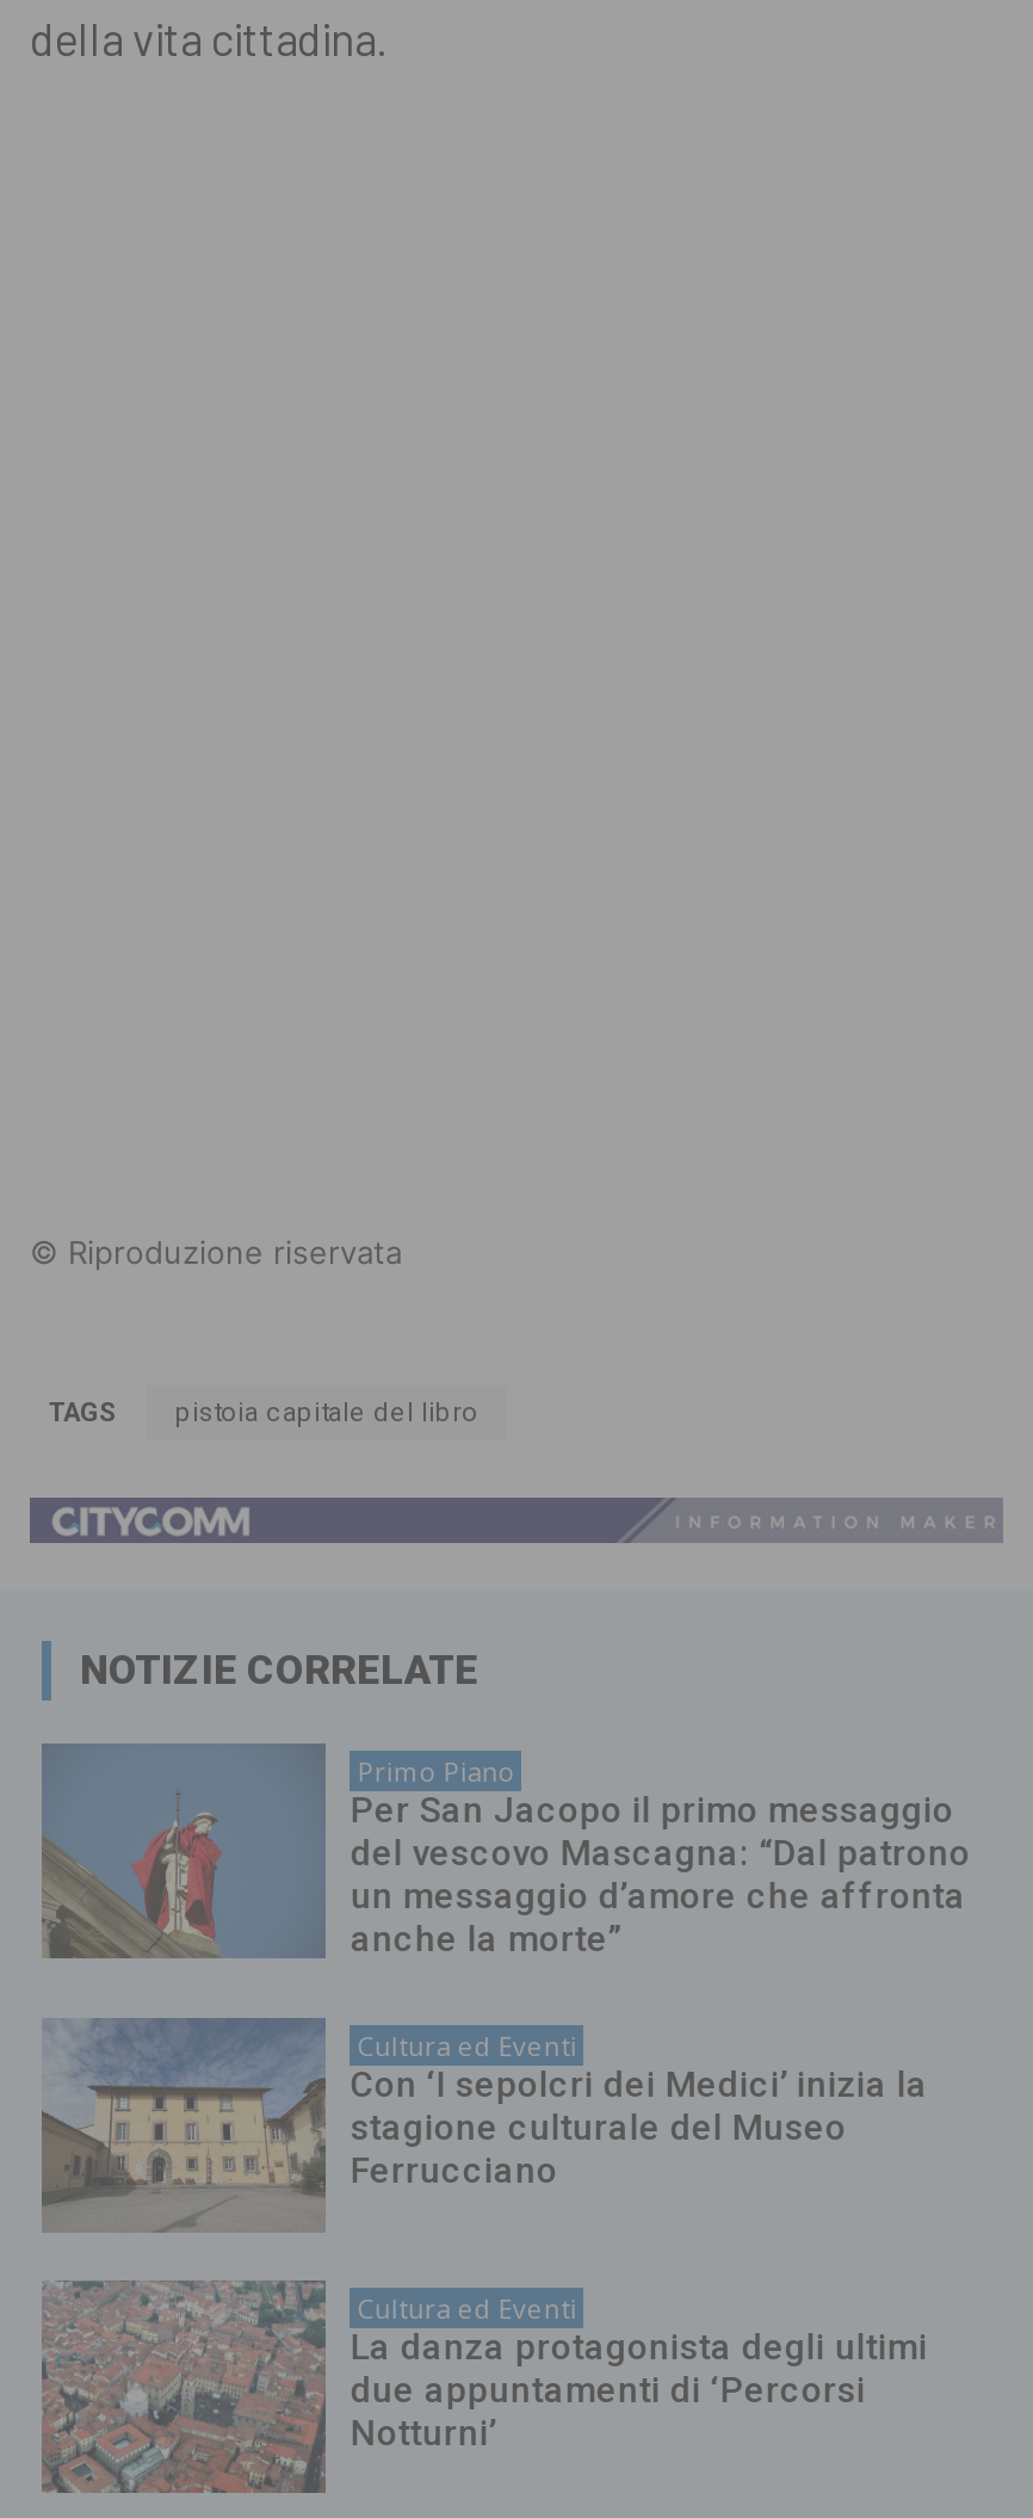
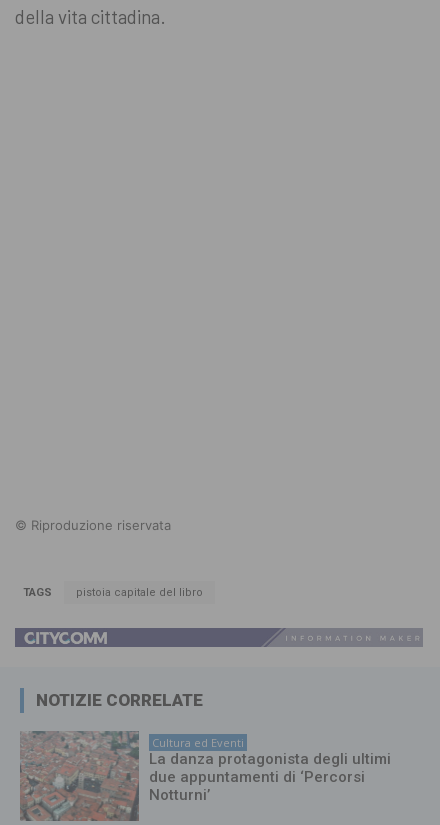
[42,1741,971,2192] [image] | Primo Piano | Per San Jacopo il primo messaggio | del vescovo Mascagna: “Dal patrono | un messaggio d’amore che affronta | anche la morte” | Cultura ed Eventi | Con ‘I sepolcri dei Medici’ inizia la | stagione culturale del Museo | Ferrucciano -> none
[39,2016,326,2233] [image] -> none

